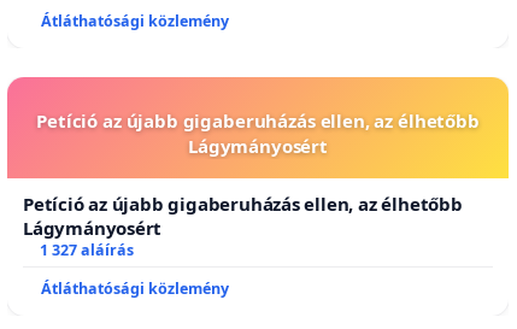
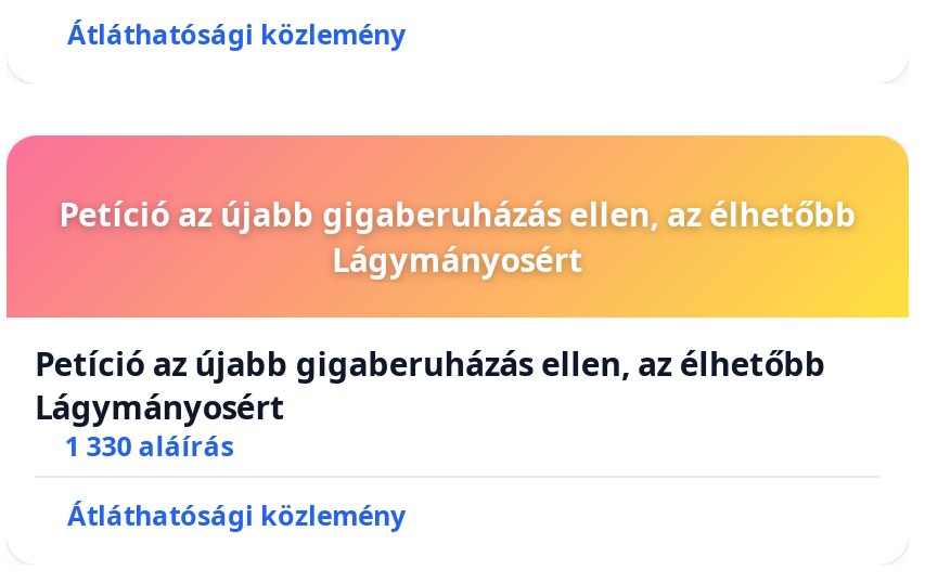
[40,240,134,261] 1 327 aláírás -> [65,429,234,466] 1 330 aláírás

